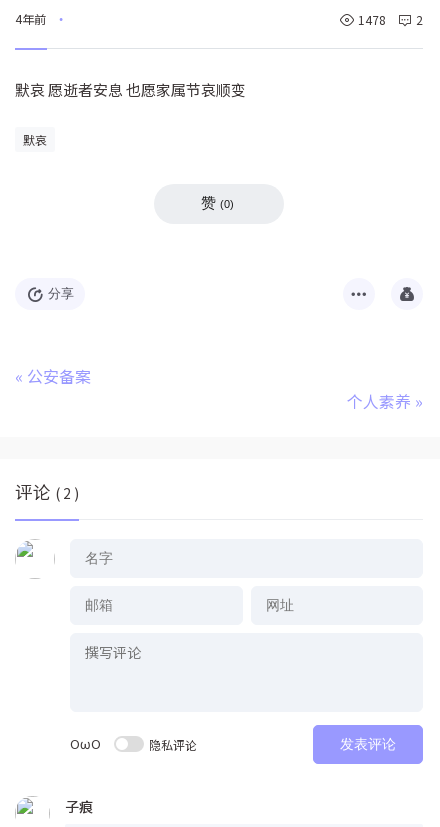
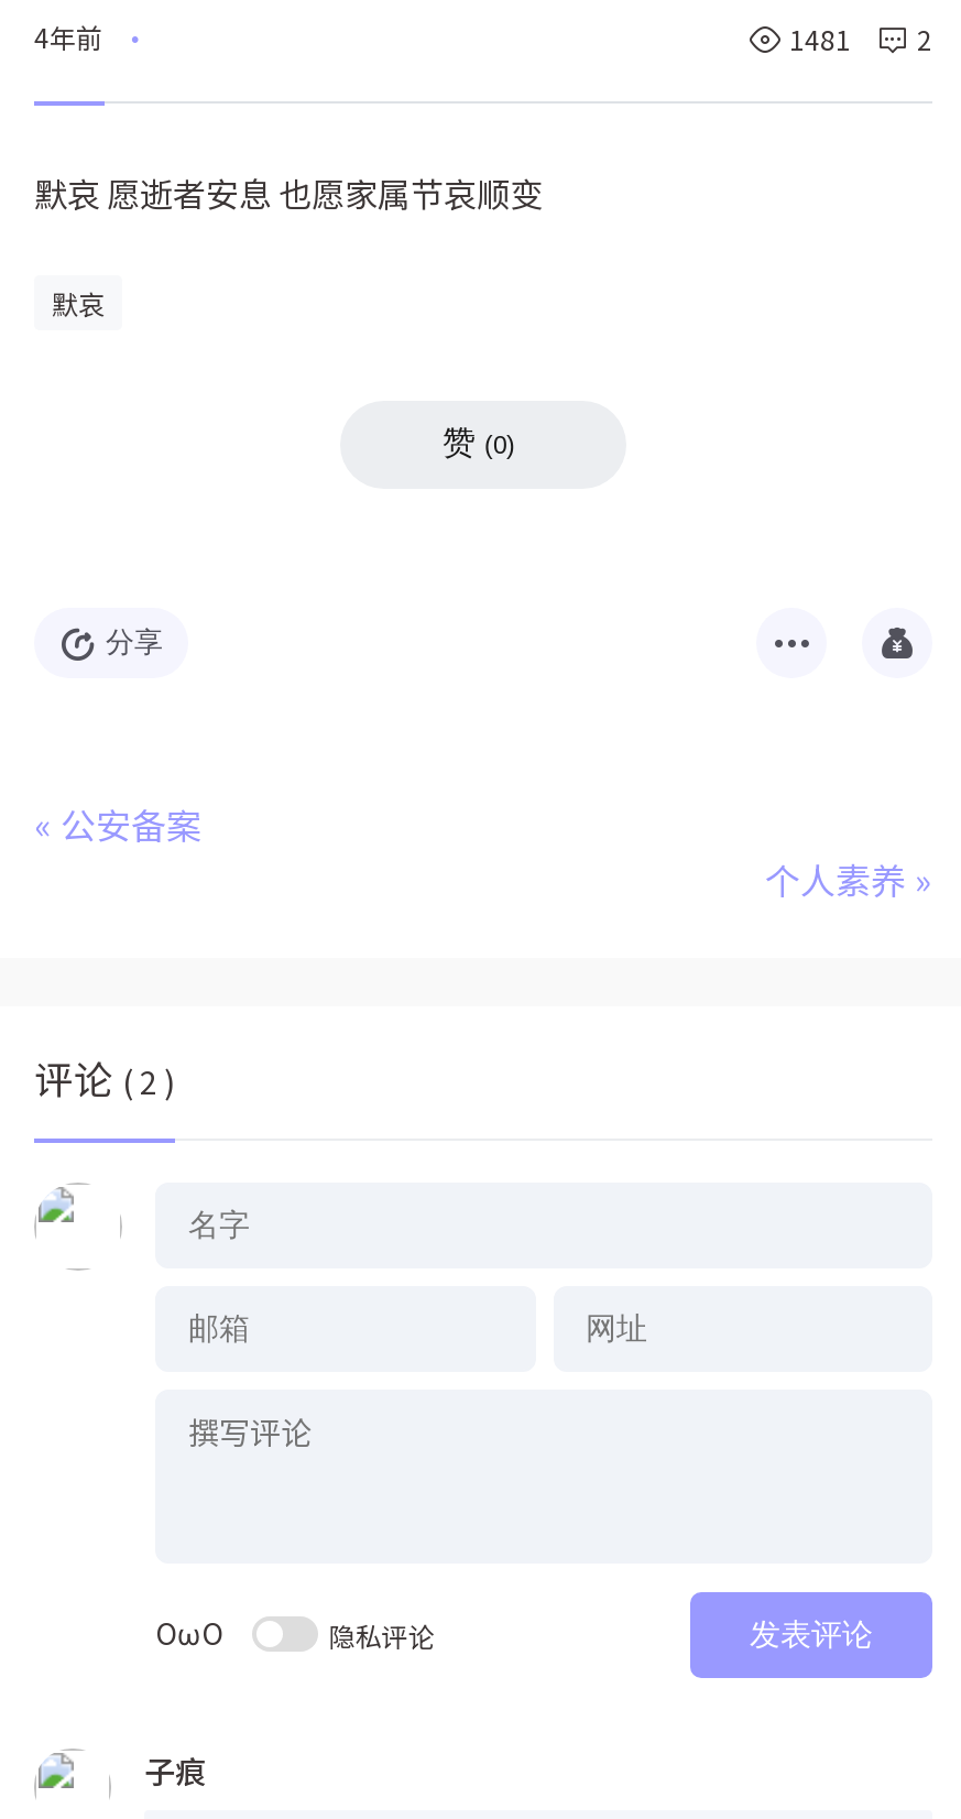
[358,11,423,28] 1478 2 -> [789,20,932,57] 1481 2

